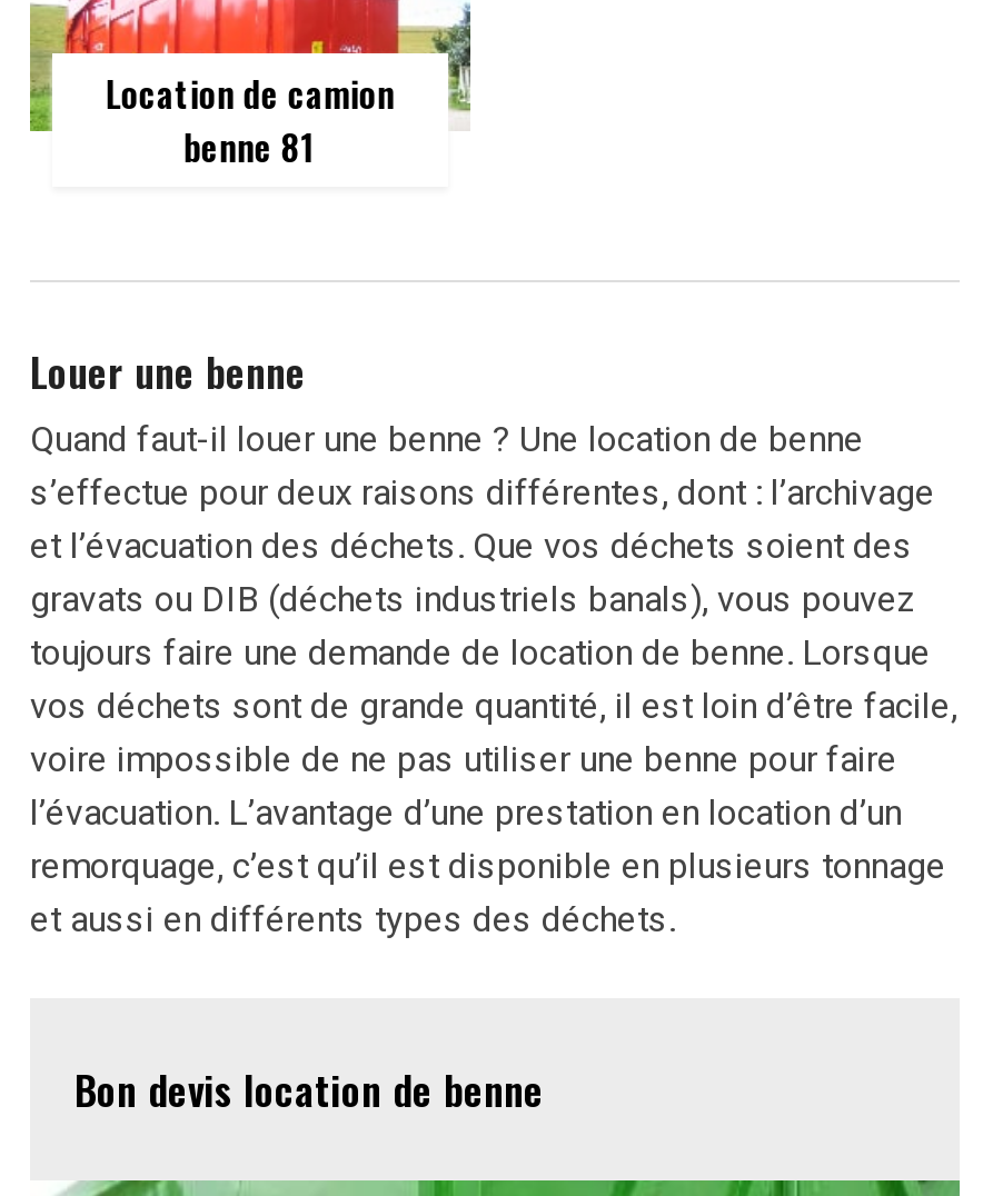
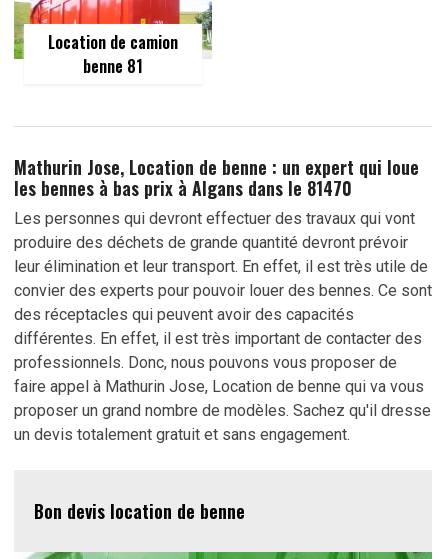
[30,342,957,940] Louer une benne | Quand faut-il louer une benne ? Une location de benne | s’effectue pour deux raisons différentes, dont : l’archivage | et l’évacuation des déchets. Que vos déchets soient des | gravats ou DIB (déchets industriels banals), vous pouvez | toujours faire une demande de location de benne. Lorsque | vos déchets sont de grande quantité, il est loin d’être facile, | voire impossible de ne pas utiliser une benne pour faire | l’évacuation. L’avantage d’une prestation en location d’un | remorquage, c’est qu’il est disponible en plusieurs tonnage | et aussi en différents types des déchets. -> [14,154,432,444] Mathurin Jose, Location de benne : un expert qui loue | les bennes à bas prix à Algans dans le 81470 | Les personnes qui devront effectuer des travaux qui vont | produire des déchets de grande quantité devront prévoir | leur élimination et leur transport. En effet, il est très utile de | convier des experts pour pouvoir louer des bennes. Ce sont | des réceptacles qui peuvent avoir des capacités | différentes. En effet, il est très important de contacter des | professionnels. Donc, nous pouvons vous proposer de | faire appel à Mathurin Jose, Location de benne qui va vous | proposer un grand nombre de modèles. Sachez qu'il dresse | un devis totalement gratuit et sans engagement.

